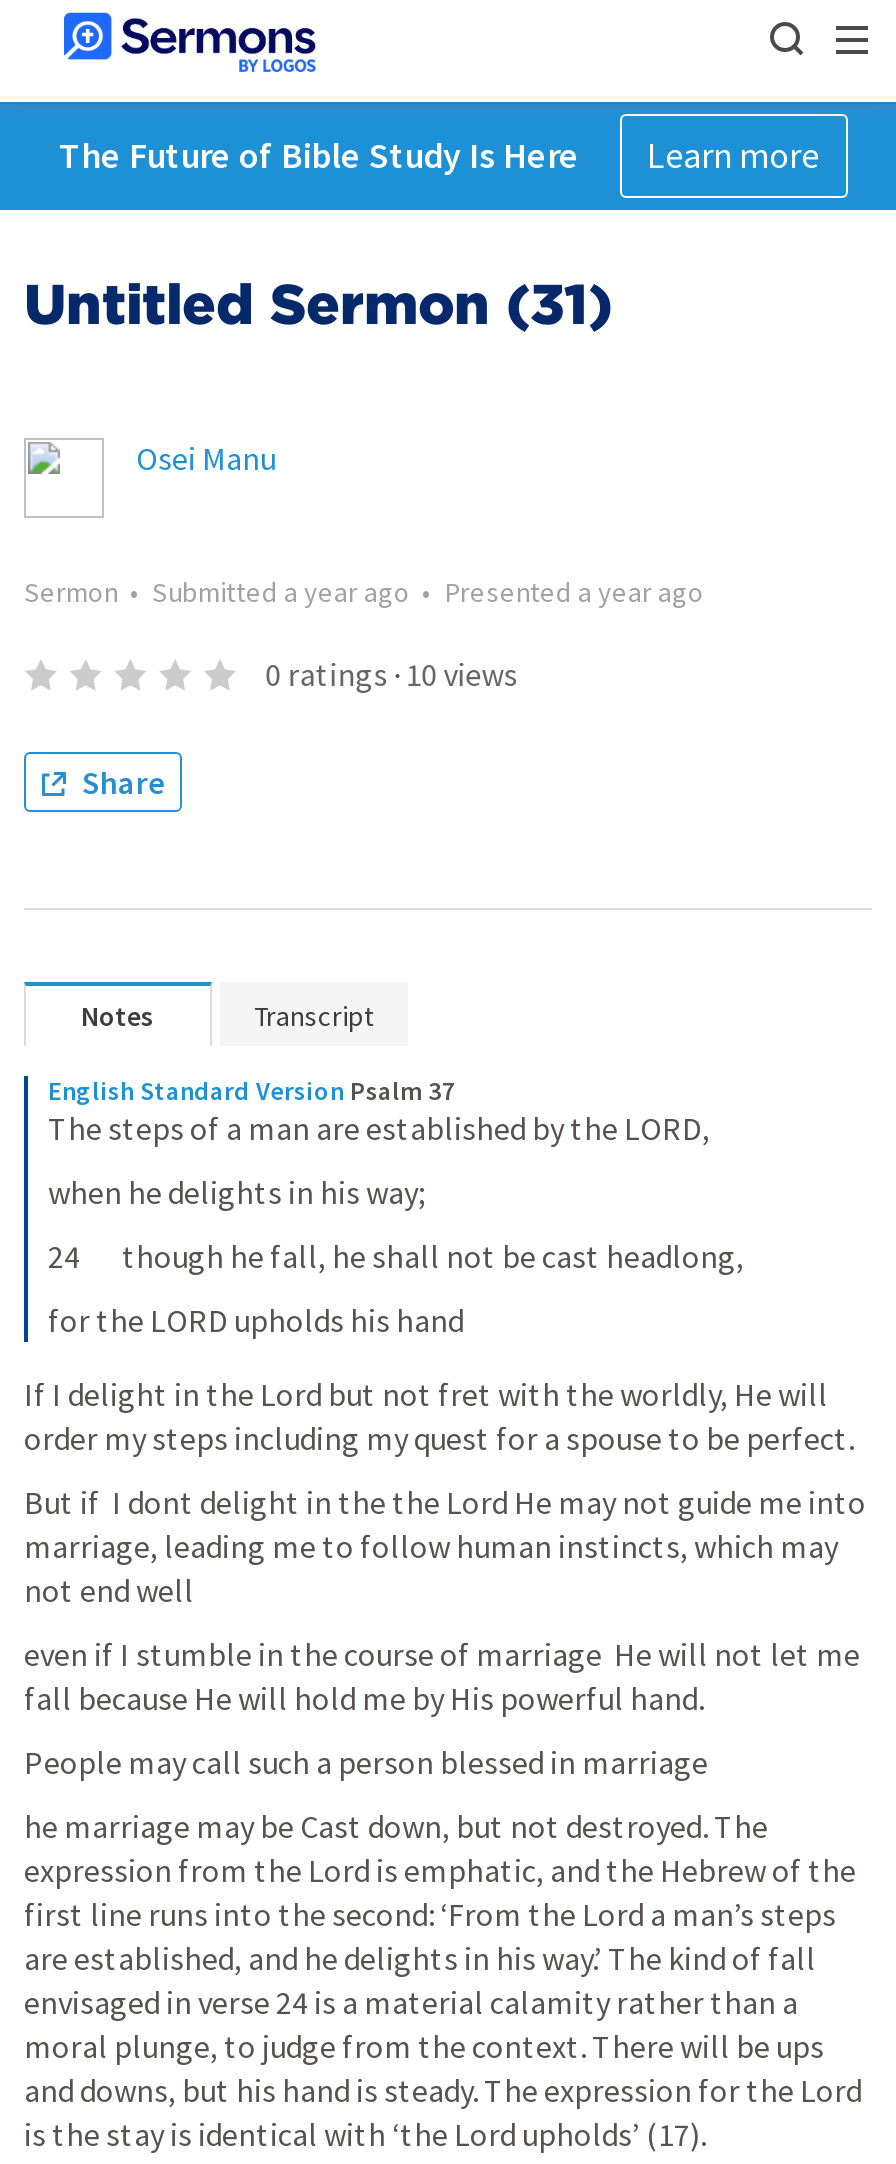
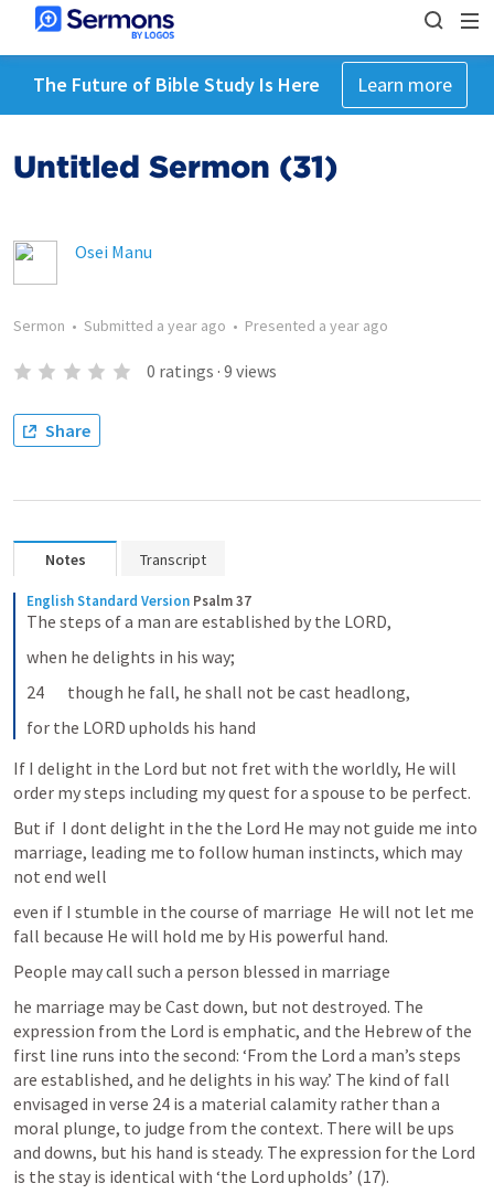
[265,654,517,694] 0 ratings · 10 views -> [146,360,276,382] 0 ratings · 9 views

